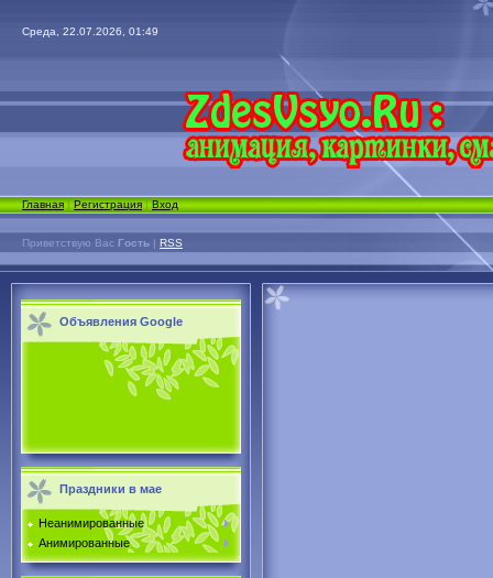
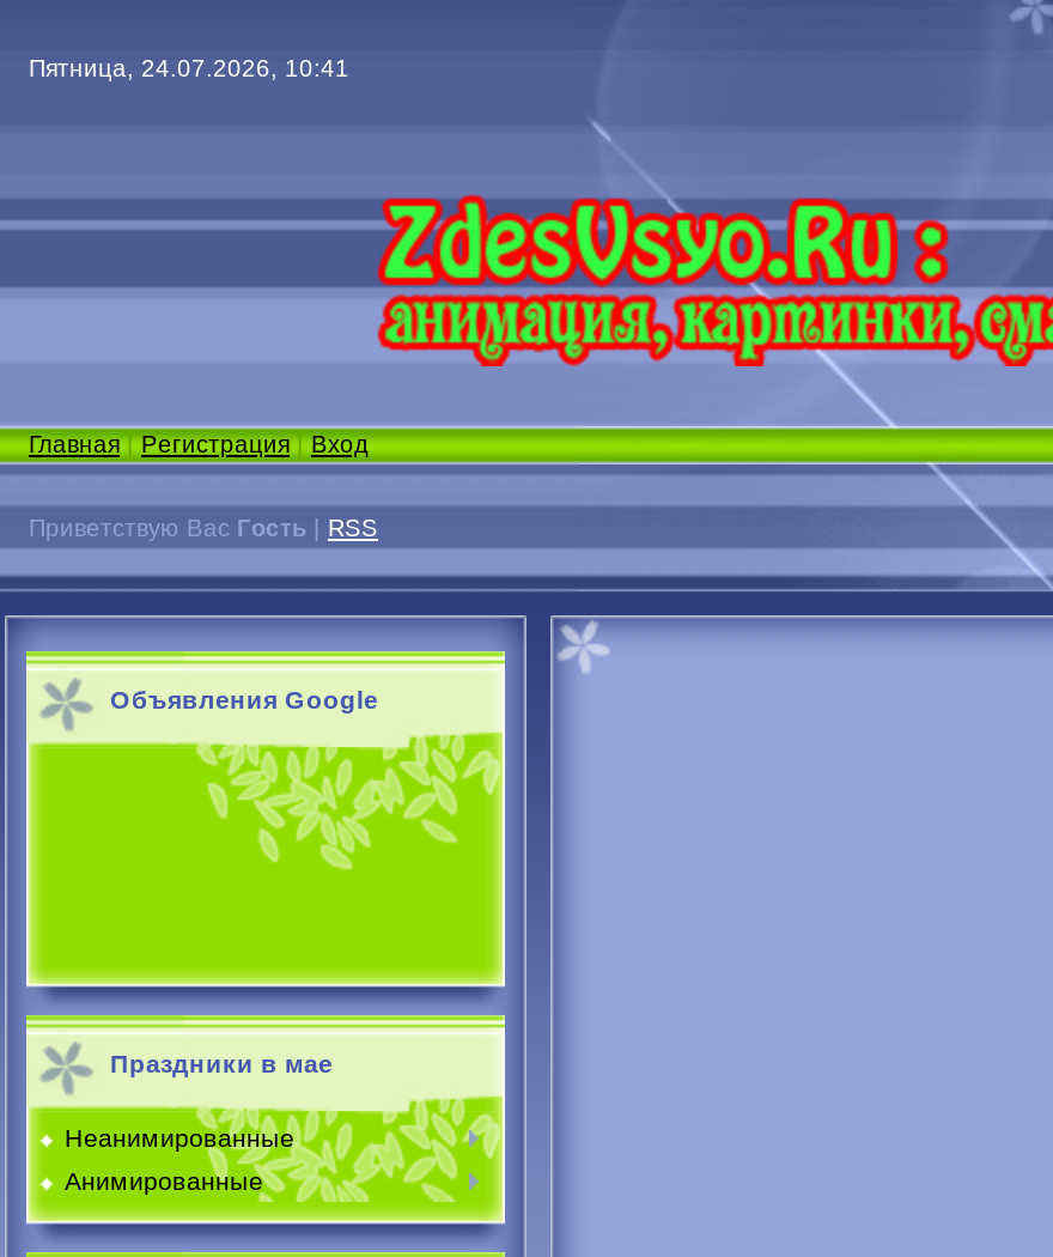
[22,25,158,37] Среда, 22.07.2026, 01:49 -> [29,55,349,81] Пятница, 24.07.2026, 10:41

